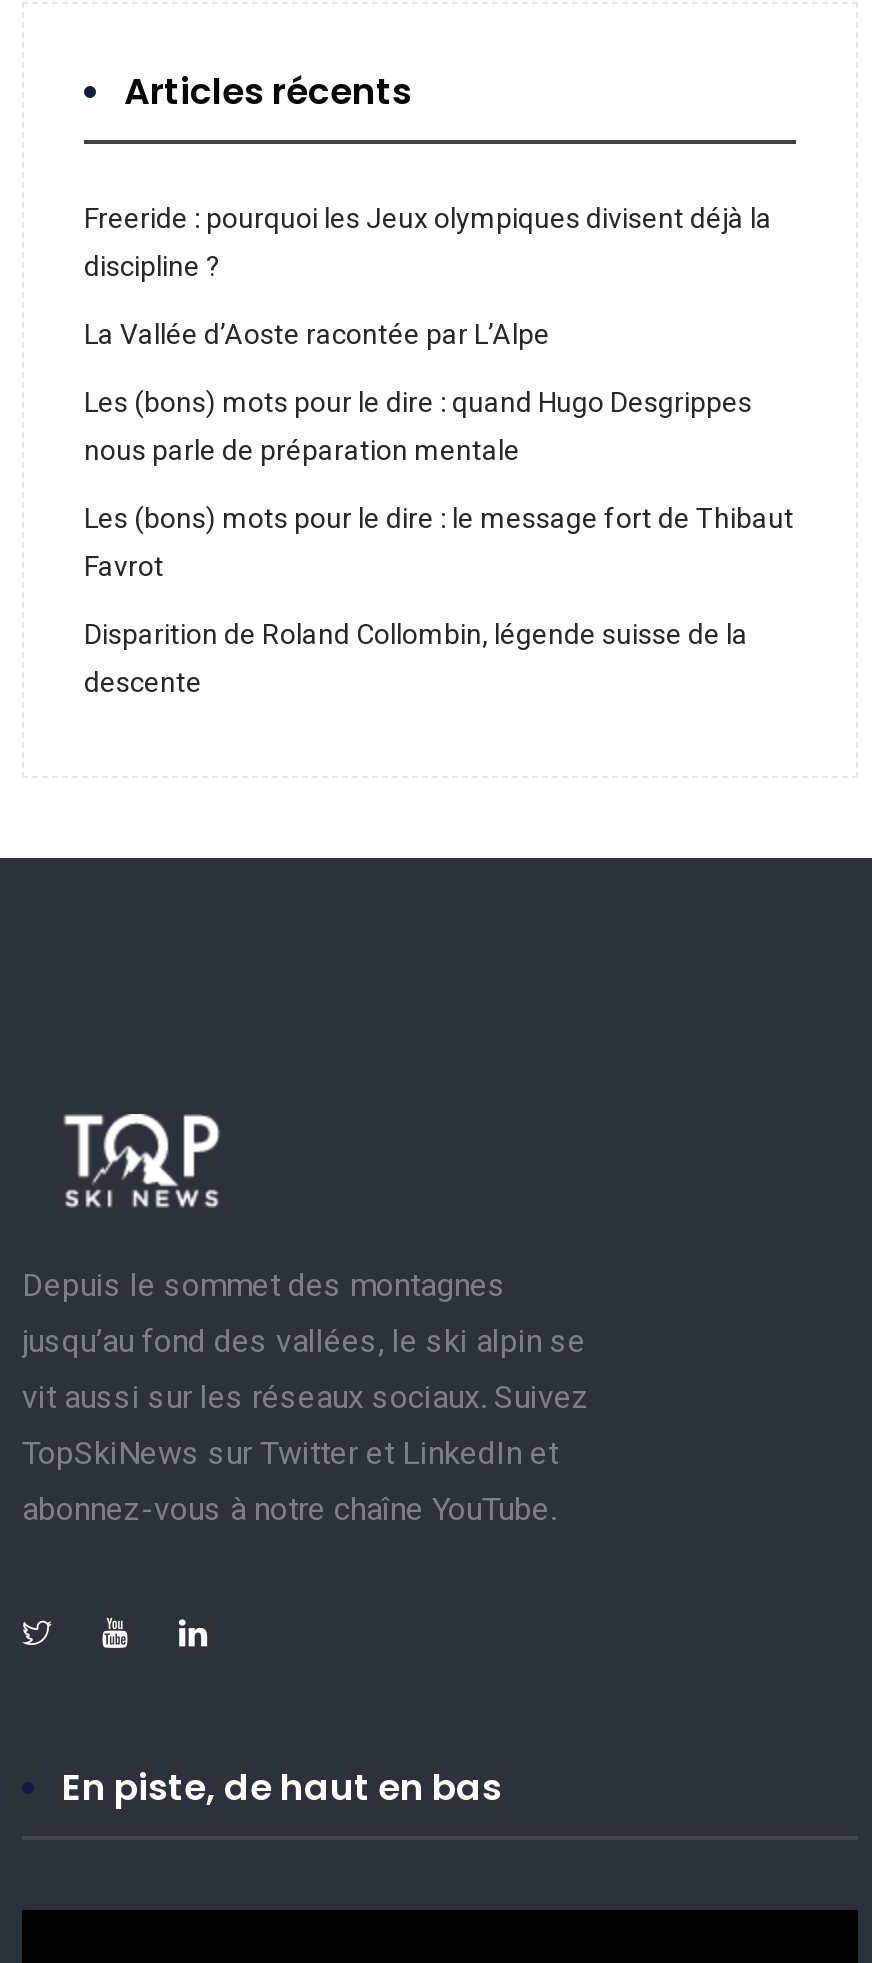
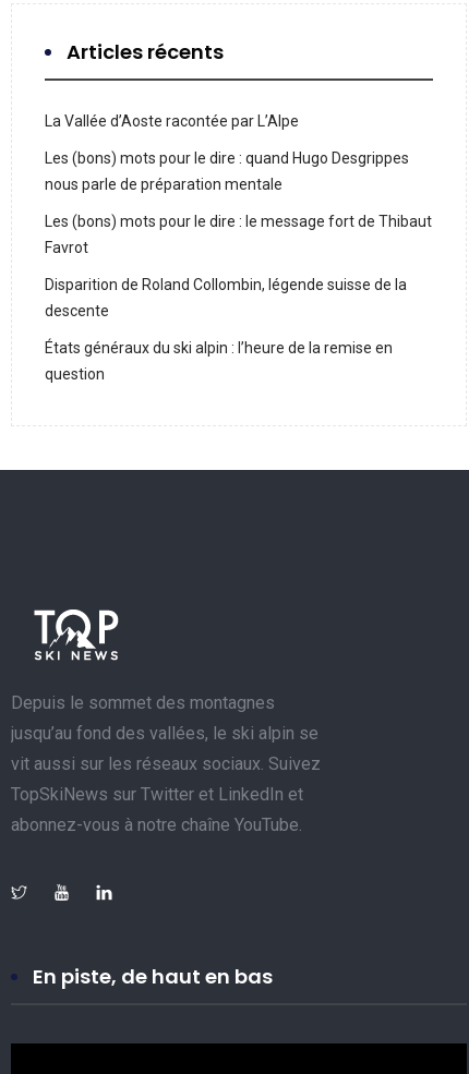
[84,201,772,281] Freeride : pourquoi les Jeux olympiques divisent déjà la | discipline ? -> none
moved [84,317,794,697] -> [45,112,432,319]: La Vallée d’Aoste racontée par L’Alpe | Les (bons) mots pour le dire : quand Hugo Desgrippes | nous parle de préparation mentale | Les (bons) mots pour le dire : le message fort de Thibaut | Favrot | Disparition de Roland Collombin, légende suisse de la | descente
none -> [45,339,393,382] États généraux du ski alpin : l’heure de la remise en | question

